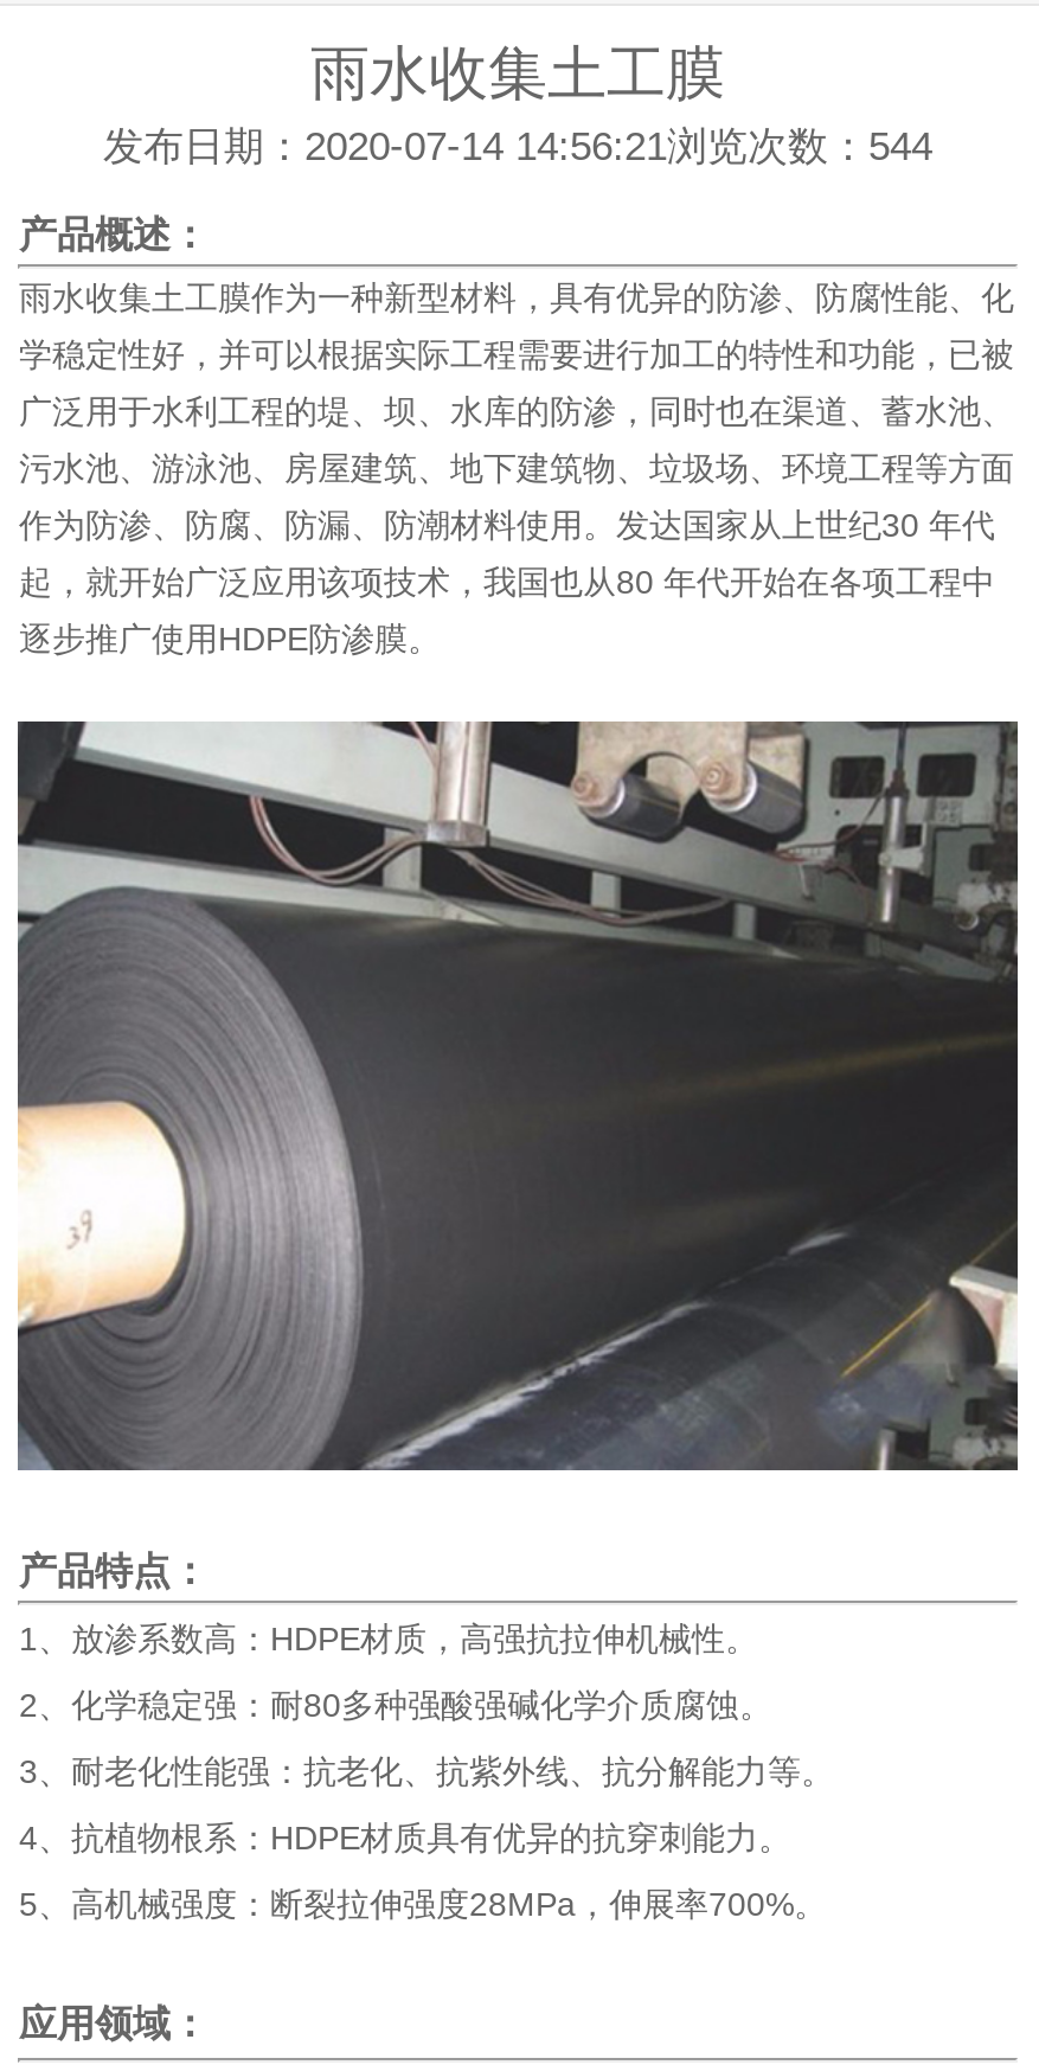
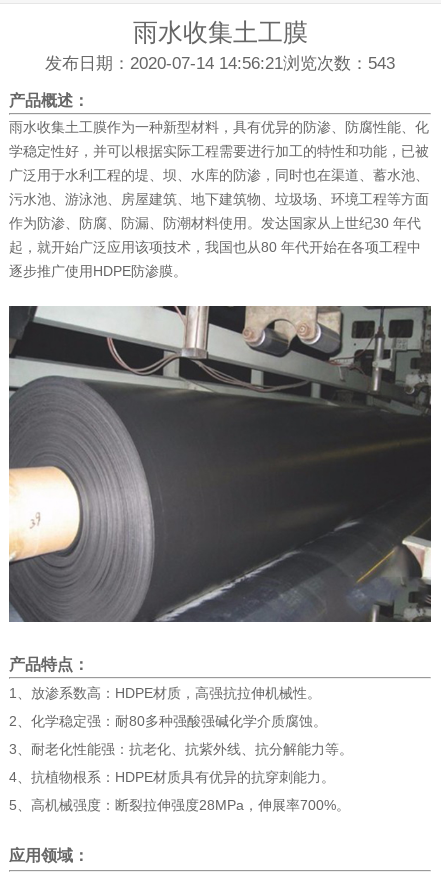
[103,124,932,169] 发布日期：2020-07-14 14:56:21浏览次数：544 -> [45,54,395,73] 发布日期：2020-07-14 14:56:21浏览次数：543

